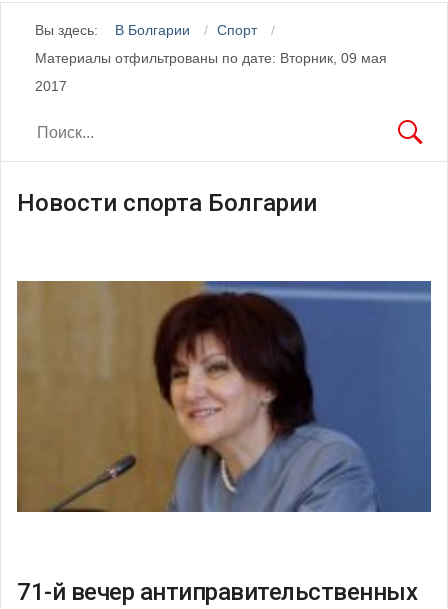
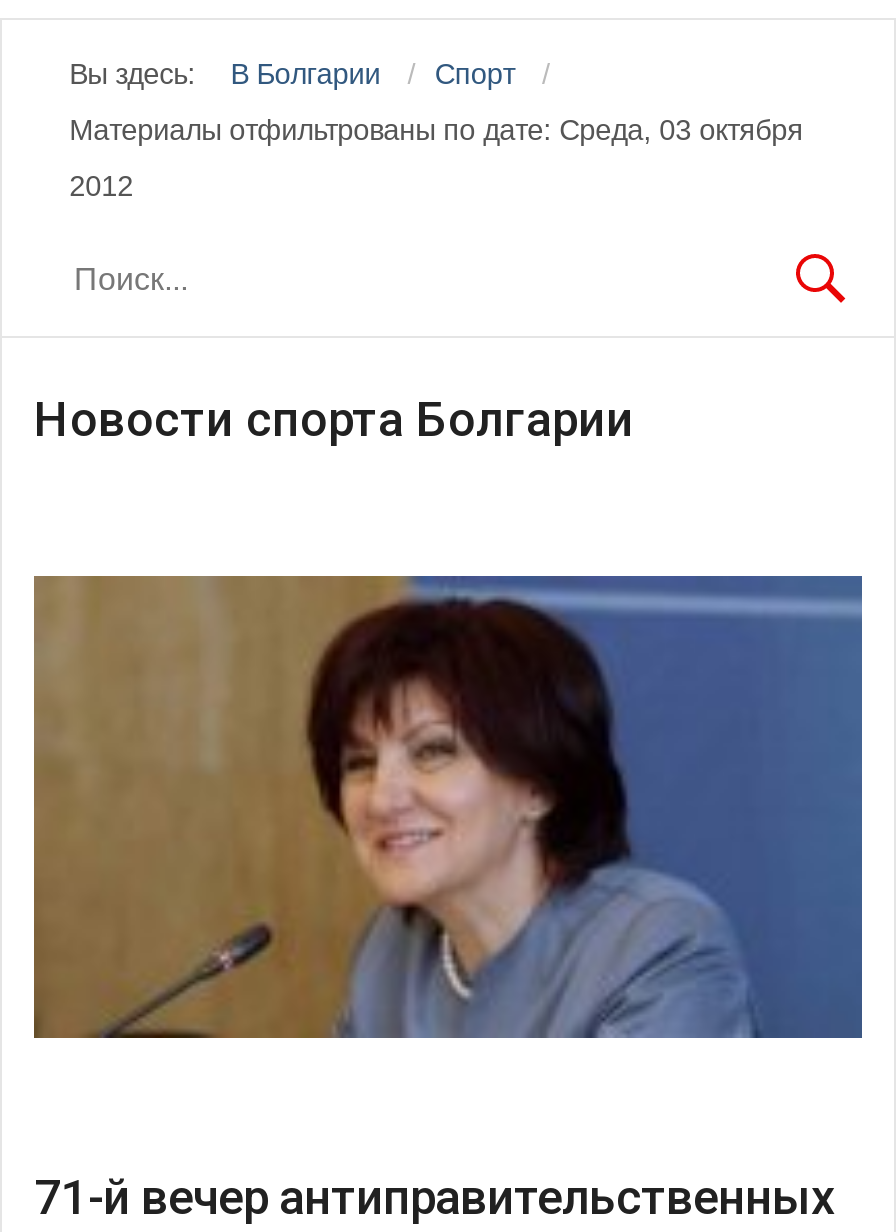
[35,50,387,66] Материалы отфильтрованы по дате: Вторник, 09 мая -> [69,114,803,146] Материалы отфильтрованы по дате: Среда, 03 октября
[35,78,67,94] 2017 -> [69,170,133,202] 2012

